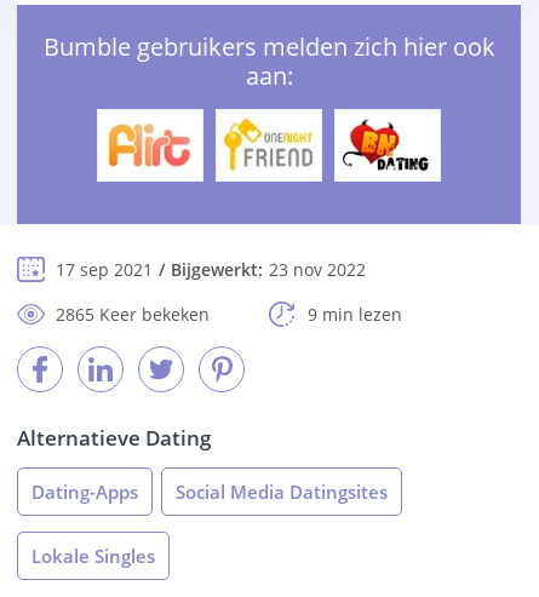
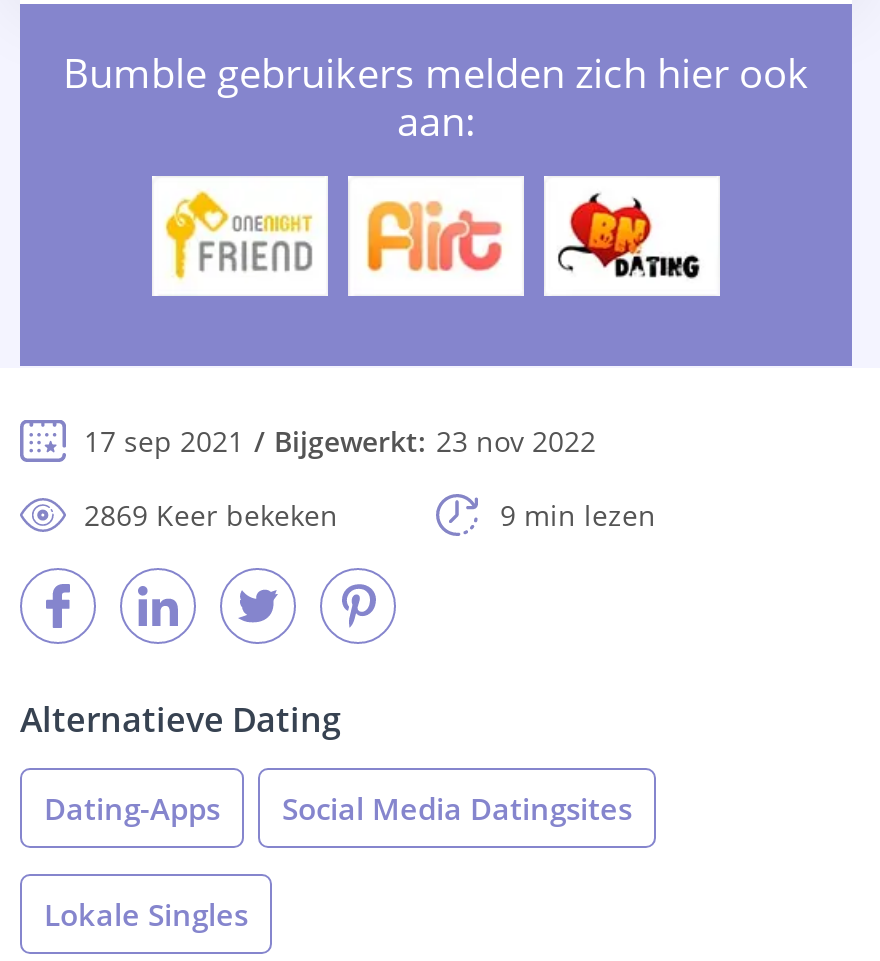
[104,117,194,172] [image] -> [162,188,314,282] [image]
[222,116,314,173] [image] -> [360,190,508,280] [image]
[56,303,210,326] 2865 Keer bekeken -> [84,496,338,534] 2869 Keer bekeken

